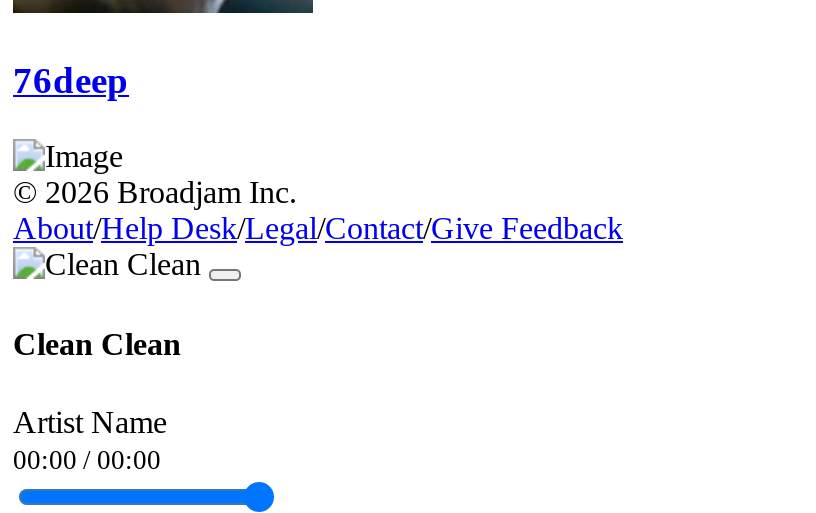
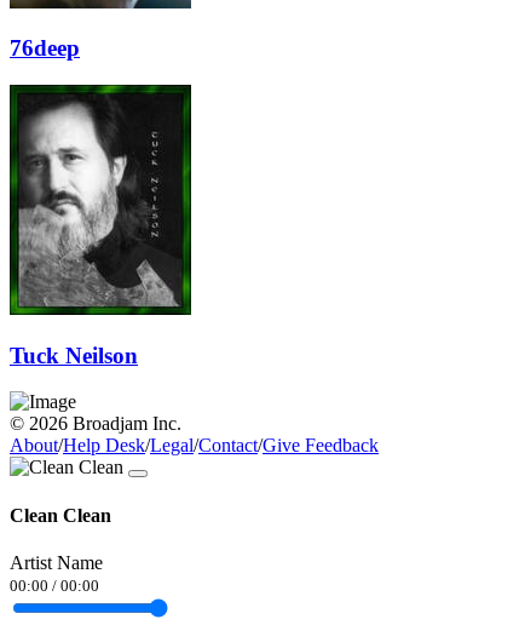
none -> [10,84,191,368] [image] | Tuck Neilson

